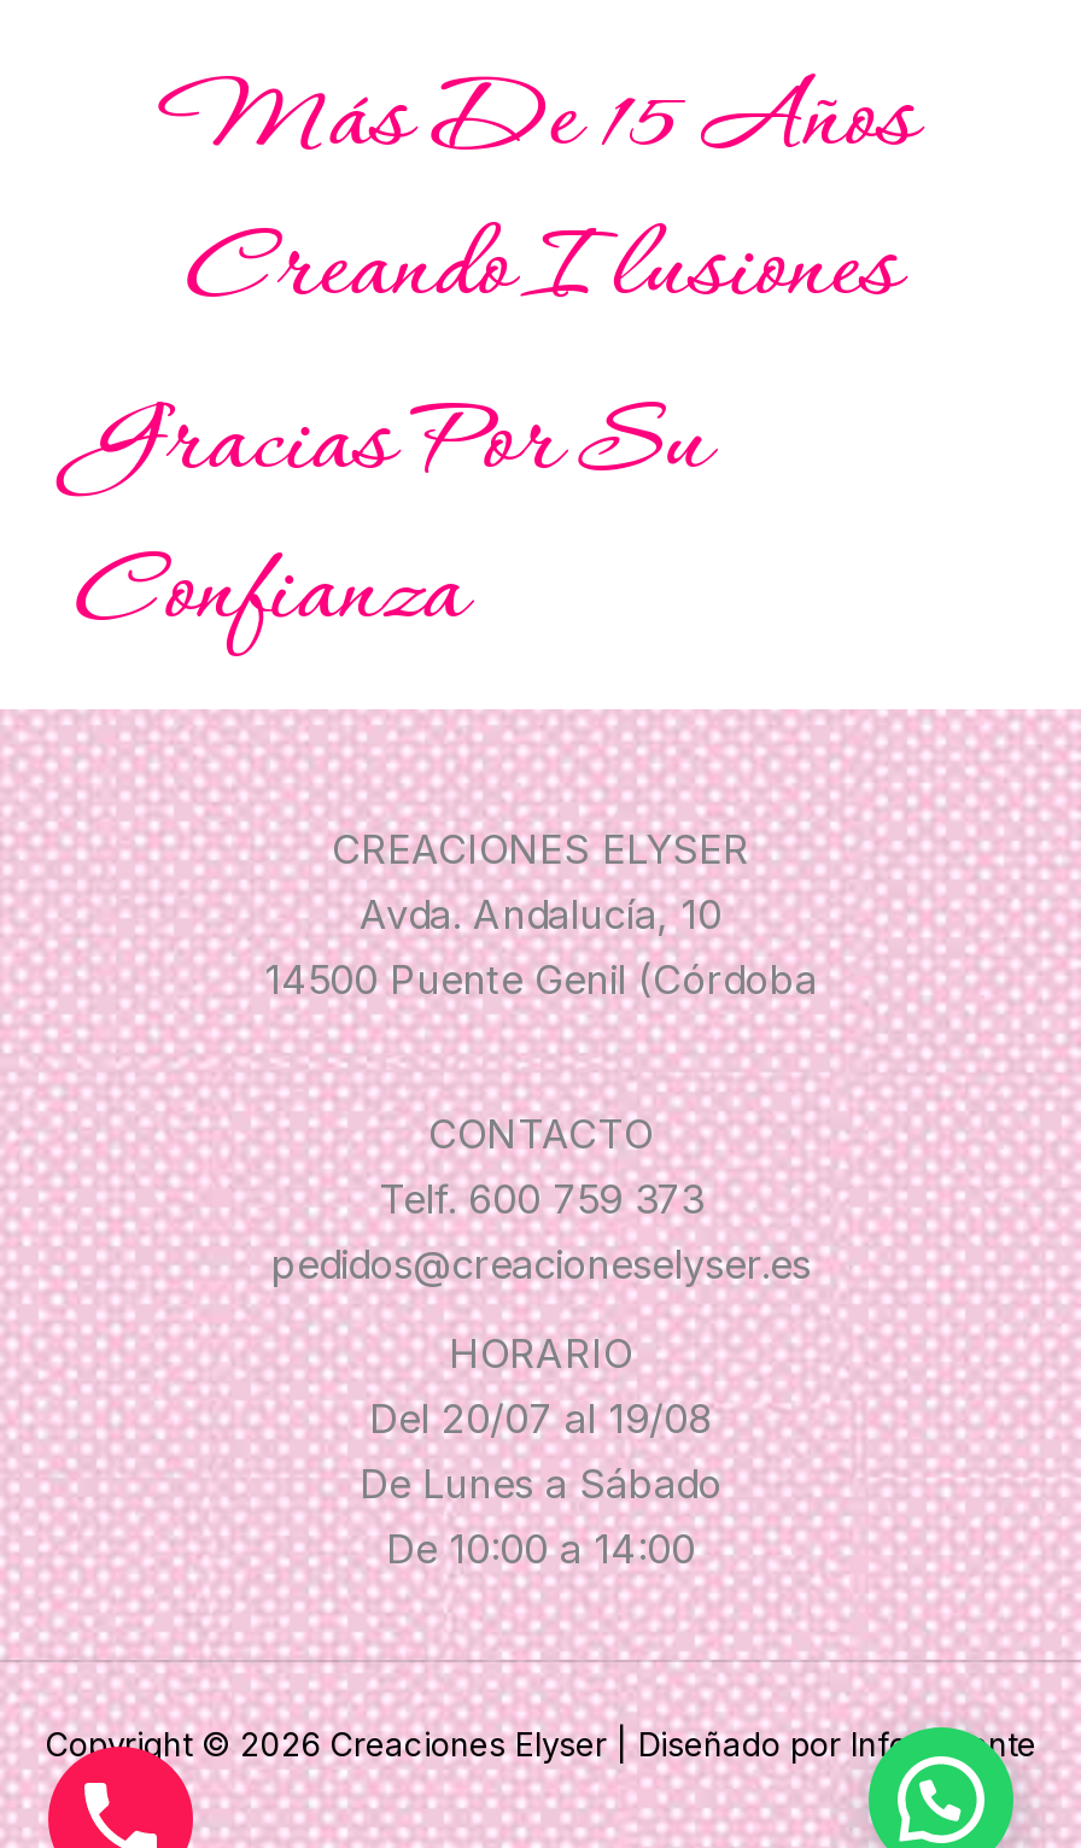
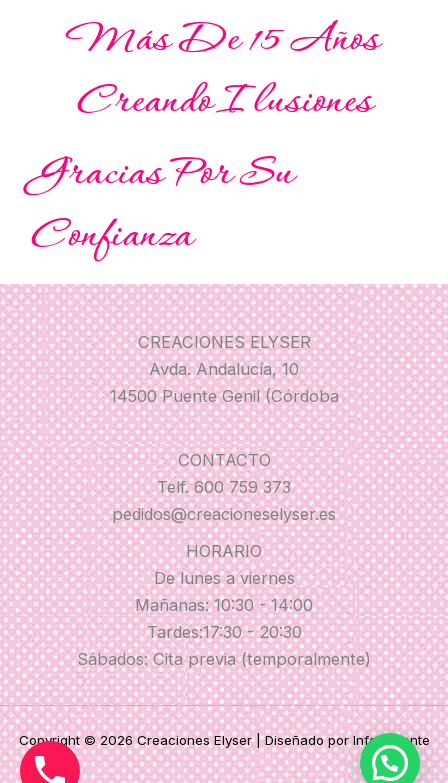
[360,1394,721,1573] Del 20/07 al 19/08 | De Lunes a Sábado | De 10:00 a 14:00 -> [77,568,371,669] De lunes a viernes | Mañanas: 10:30 - 14:00 | Tardes:17:30 - 20:30 | Sábados: Cita previa (temporalmente)

